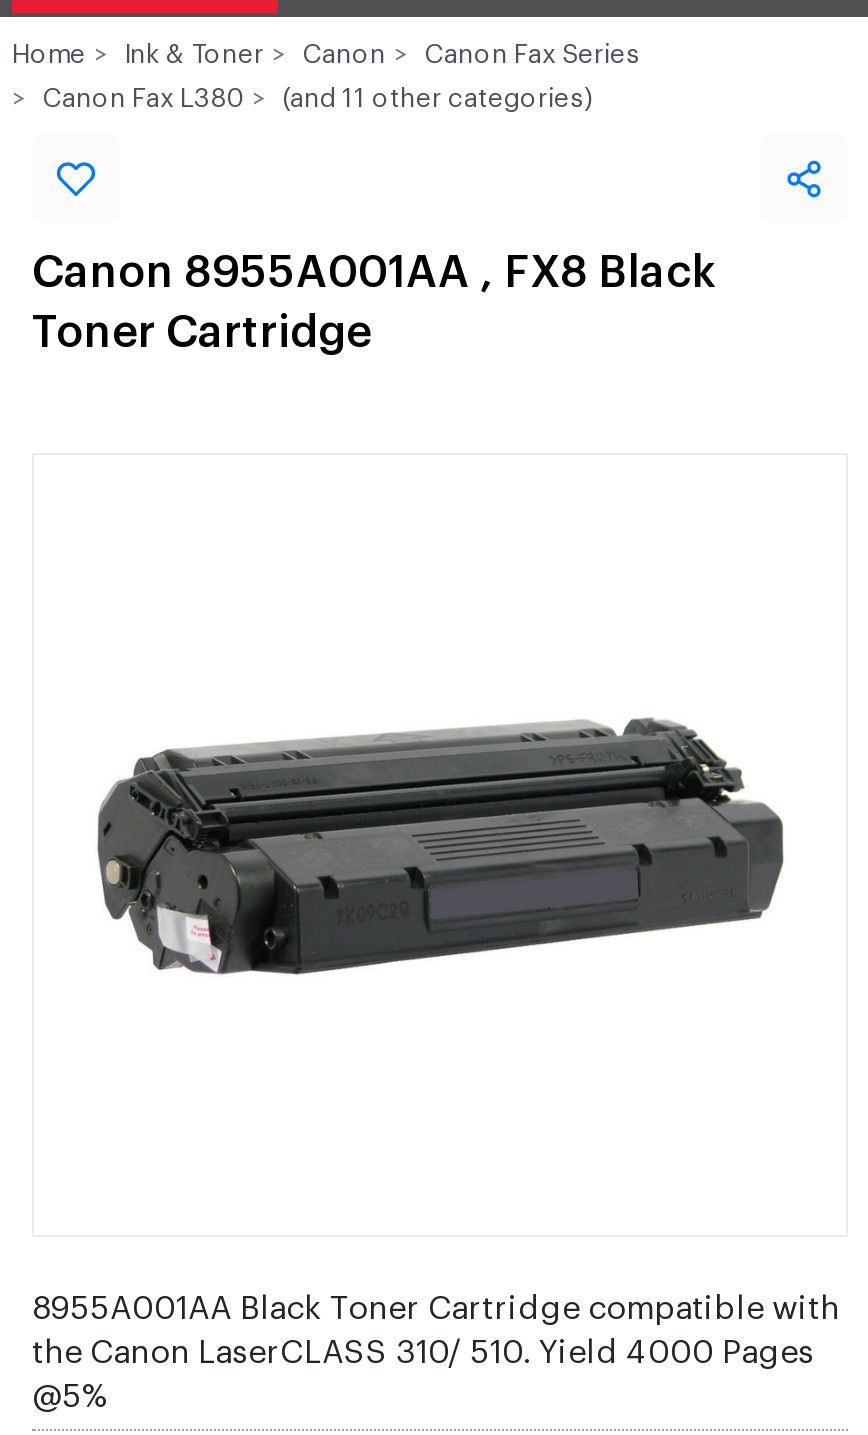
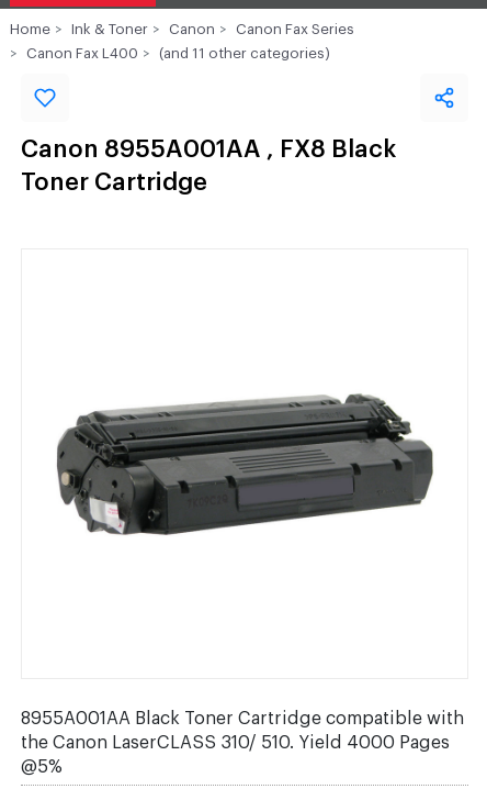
[42,85,594,111] Canon Fax L380 (and 11 other categories) -> [26,46,330,60] Canon Fax L400 (and 11 other categories)

